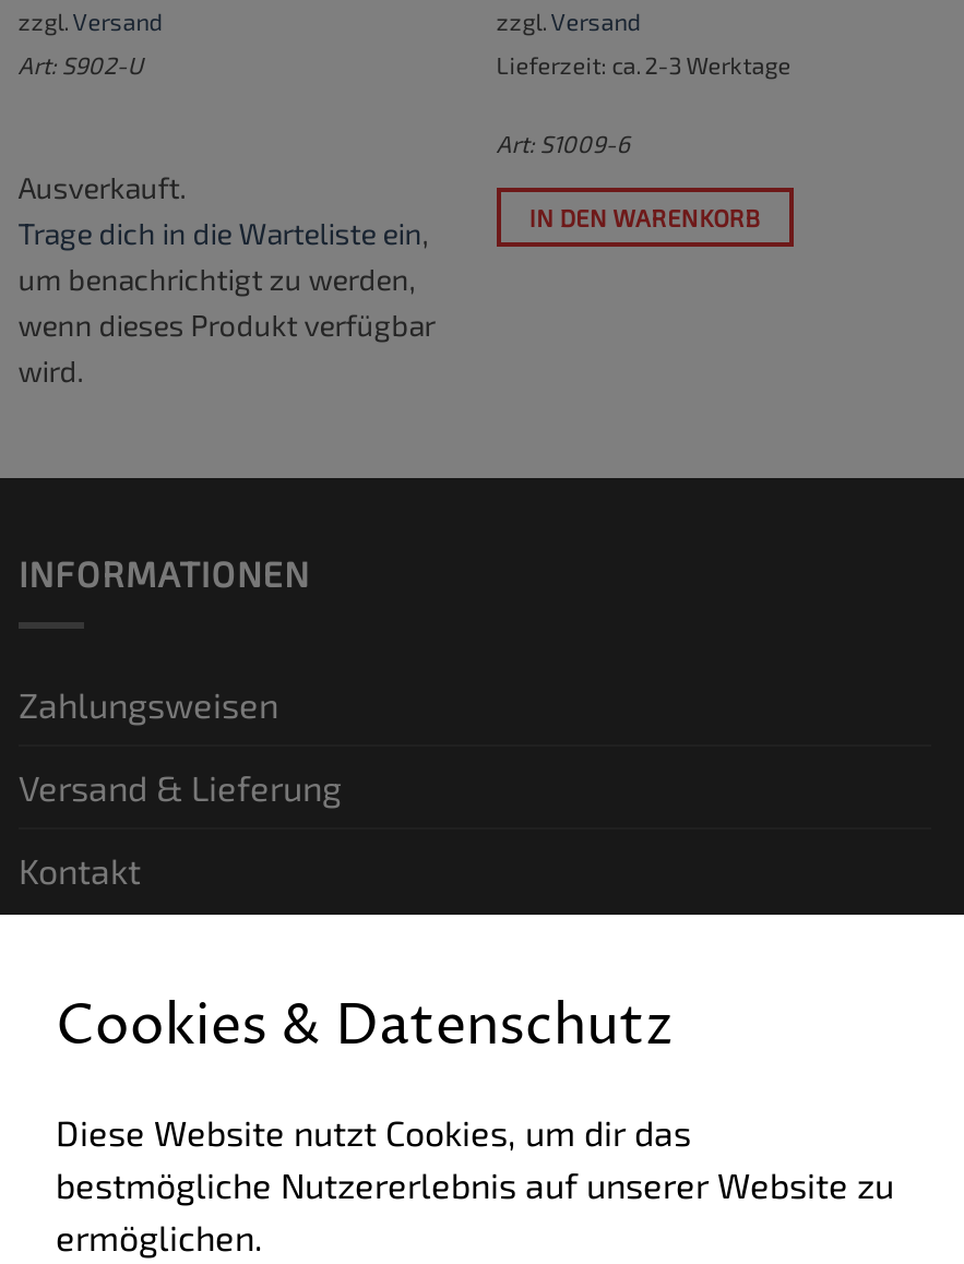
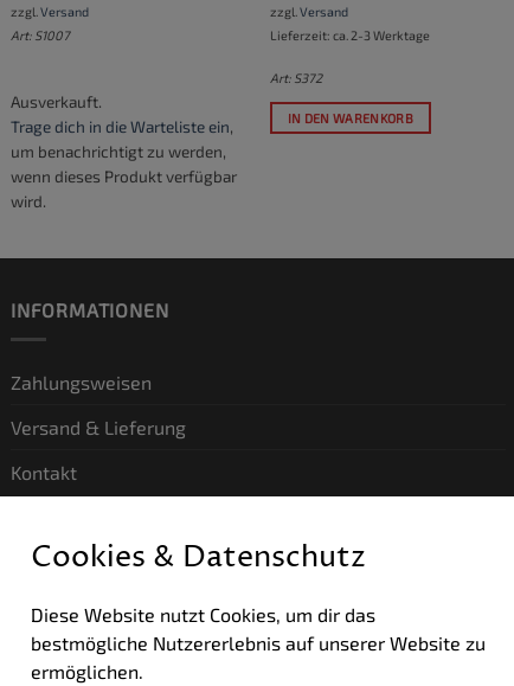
[18,50,143,78] Art: S902-U -> [10,27,70,42] Art: S1007
[496,128,629,157] Art: S1009-6 -> [270,70,322,85] Art: S372

